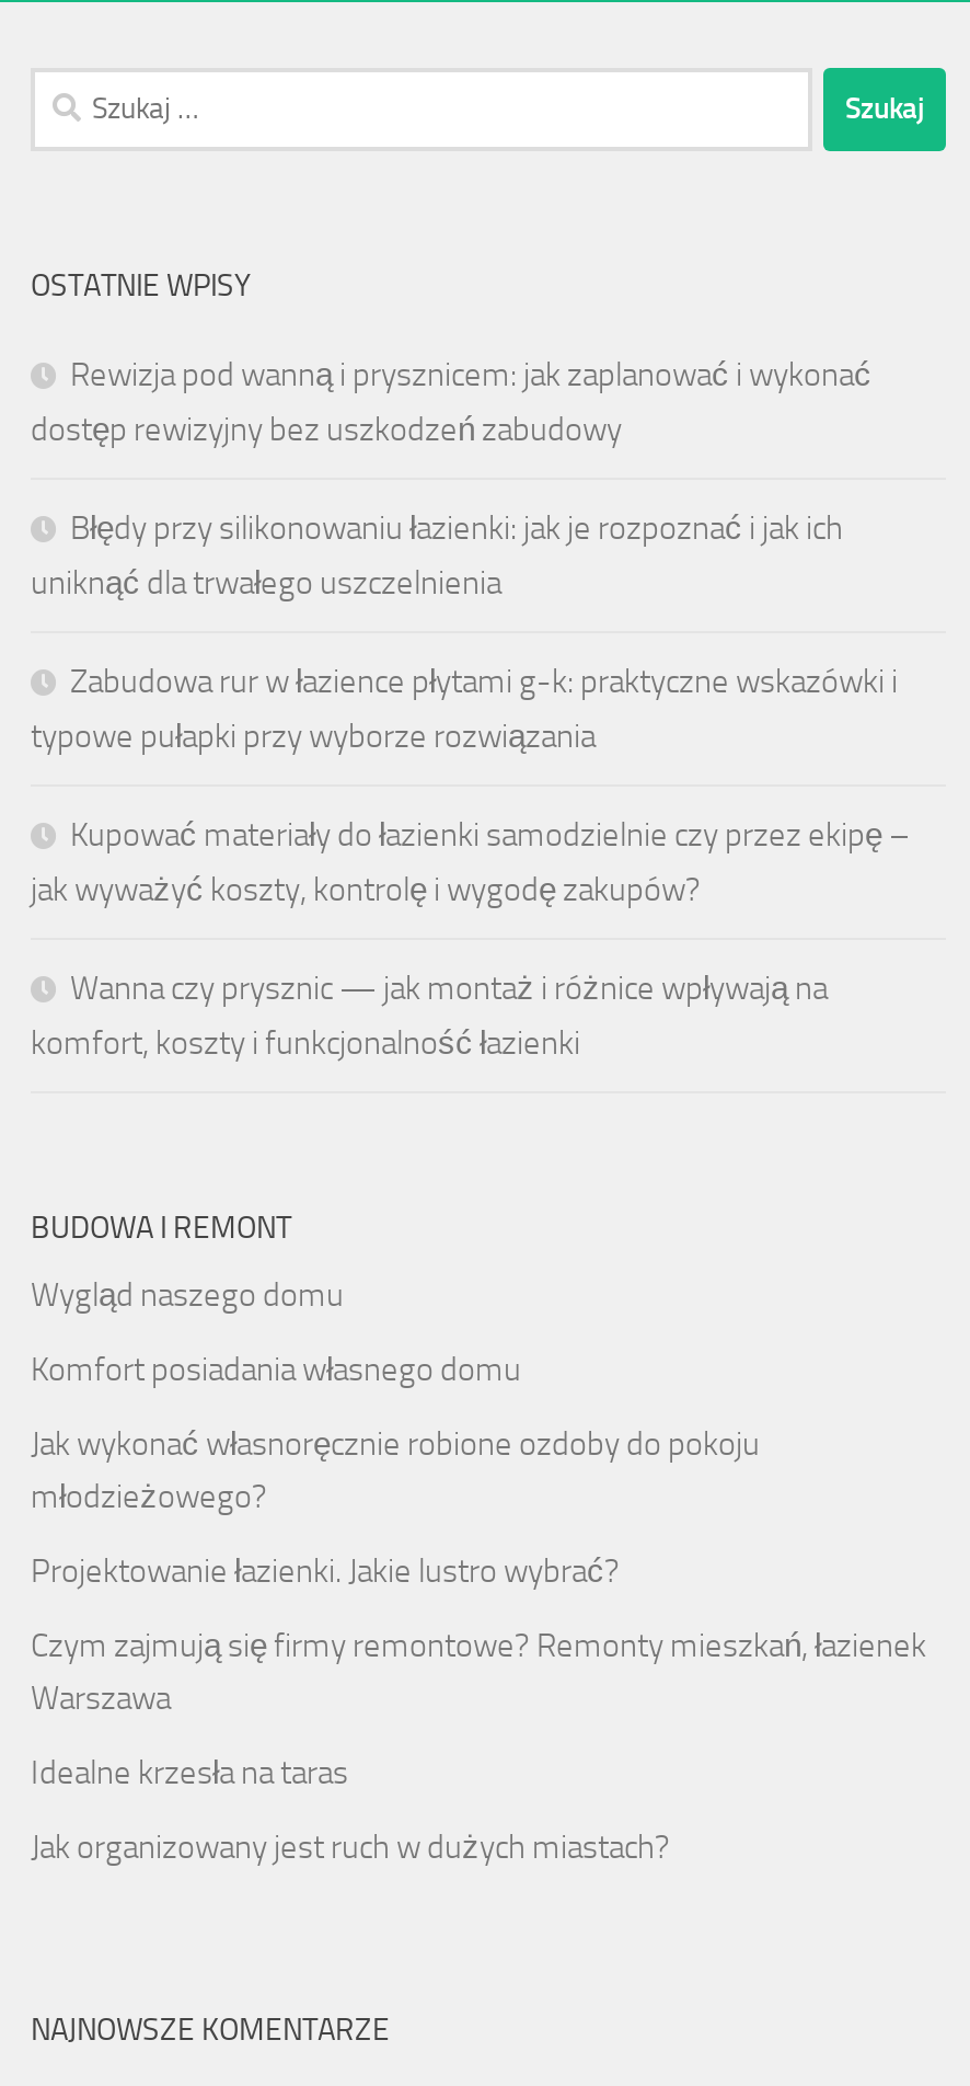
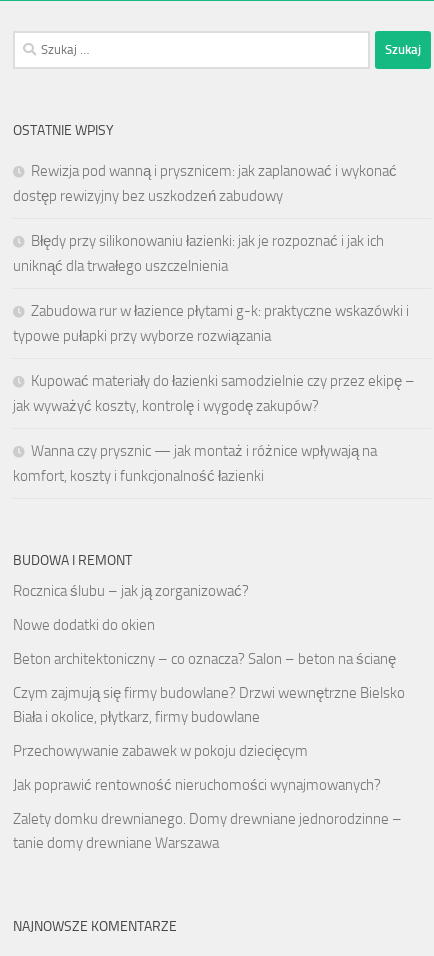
[31,1275,344,1314] Wygląd naszego domu -> [13,582,249,600] Rocznica ślubu – jak ją zorganizować?
[31,1349,521,1389] Komfort posiadania własnego domu -> [13,616,155,634] Nowe dodatki do okien
[31,1424,760,1516] Jak wykonać własnoręcznie robione ozdoby do pokoju | młodzieżowego? -> [13,650,396,668] Beton architektoniczny – co oznacza? Salon – beton na ścianę
[31,1551,620,1590] Projektowanie łazienki. Jakie lustro wybrać? -> [13,684,405,726] Czym zajmują się firmy budowlane? Drzwi wewnętrzne Bielsko | Biała i okolice, płytkarz, firmy budowlane
[31,1625,926,1717] Czym zajmują się firmy remontowe? Remonty mieszkań, łazienek | Warszawa -> [13,742,308,760] Przechowywanie zabawek w pokoju dziecięcym
[31,1752,348,1792] Idealne krzesła na taras -> [13,776,381,794] Jak poprawić rentowność nieruchomości wynajmowanych?
[31,1827,670,1866] Jak organizowany jest ruch w dużych miastach? -> [13,810,402,852] Zalety domku drewnianego. Domy drewniane jednorodzinne – | tanie domy drewniane Warszawa

